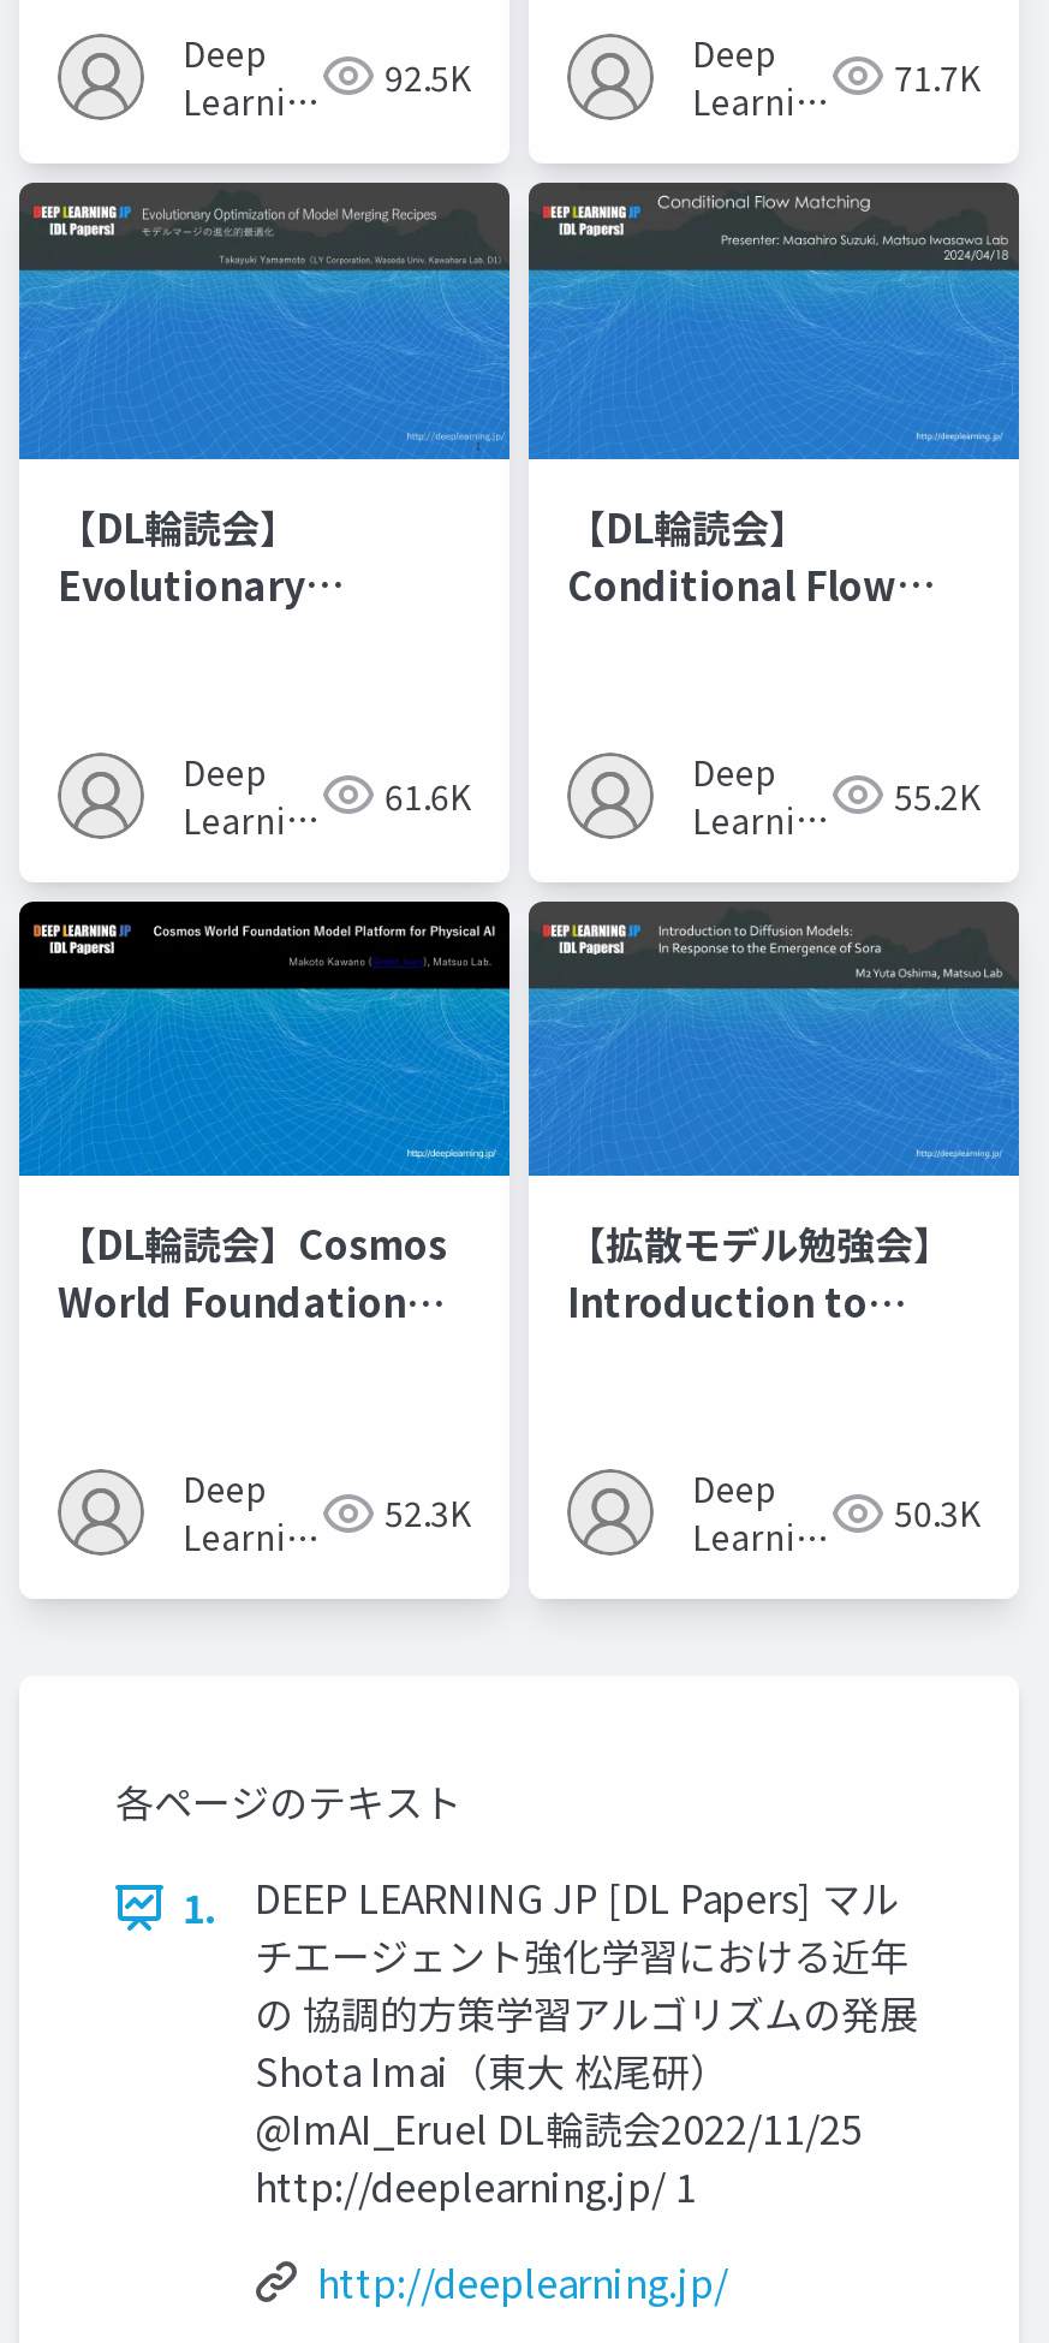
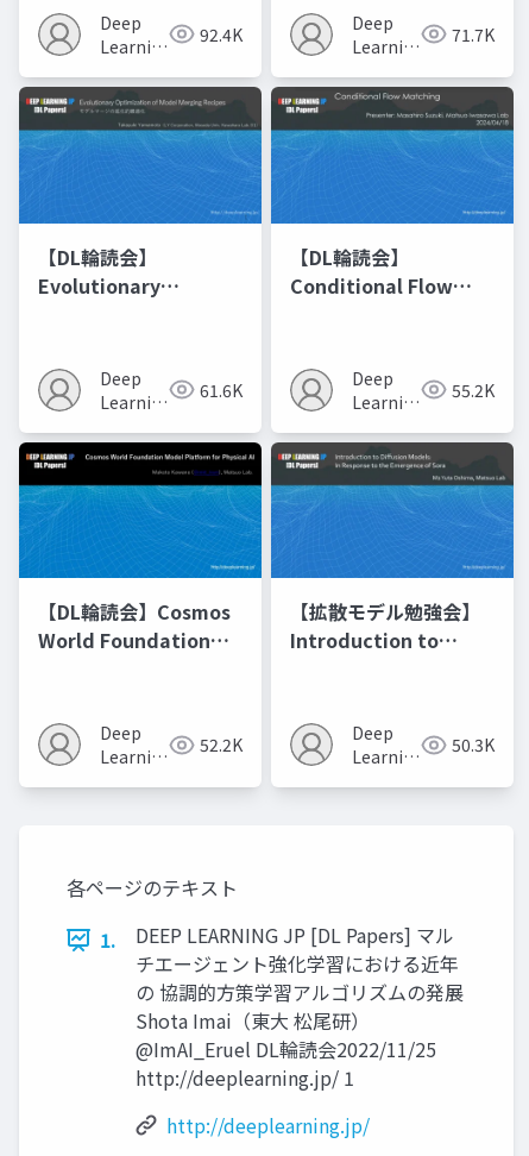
[385,52,471,101] 92.5K -> [200,22,243,46] 92.4K
[385,1489,471,1537] 52.3K -> [200,733,243,757] 52.2K

